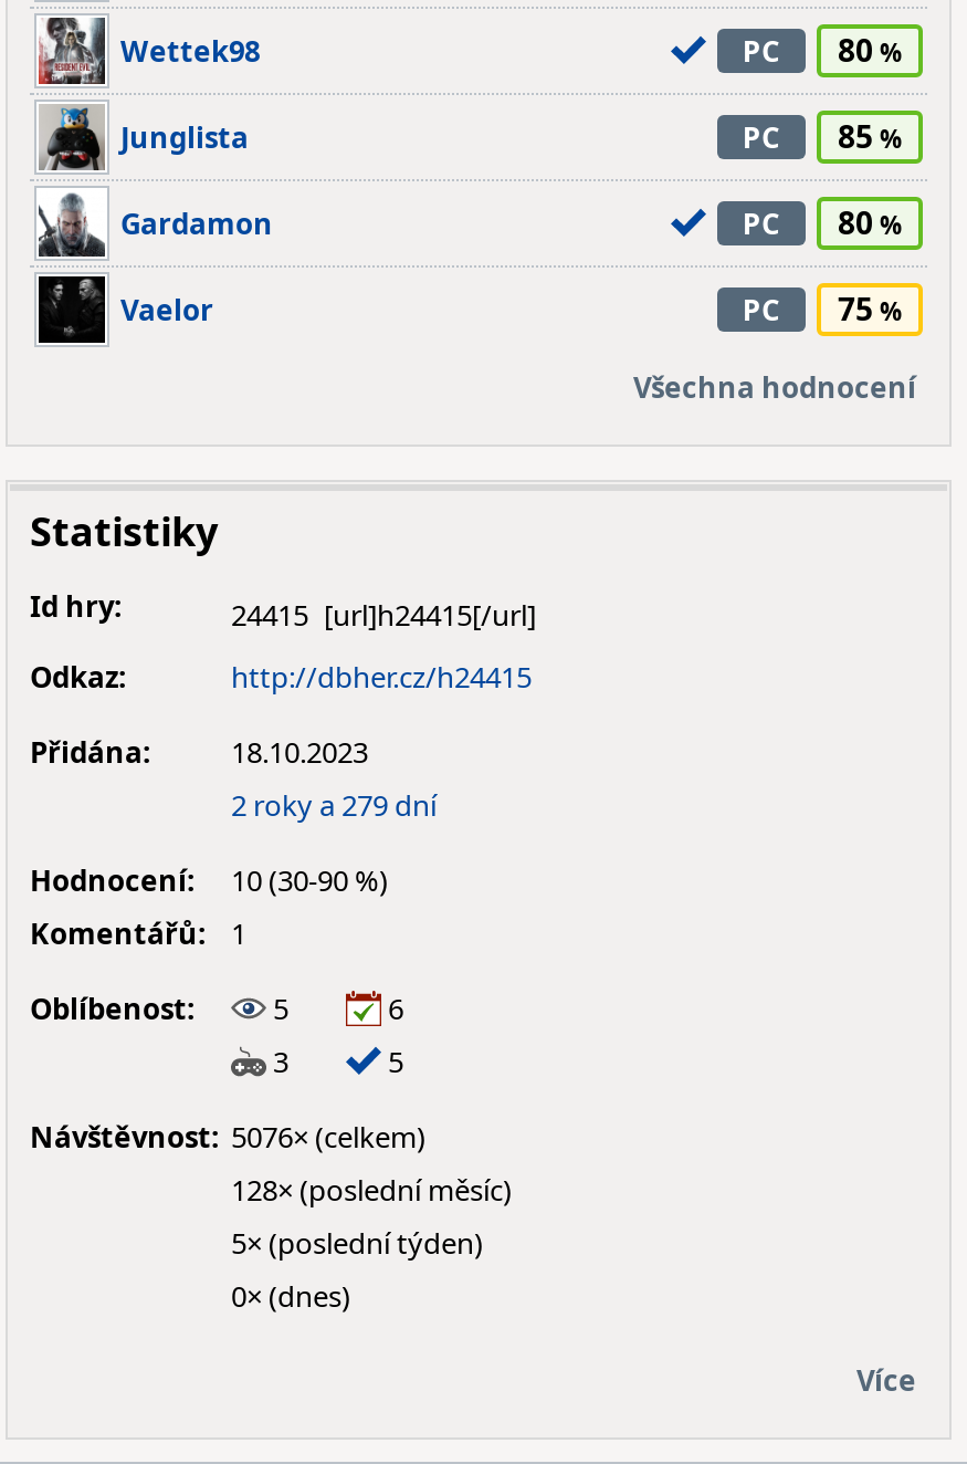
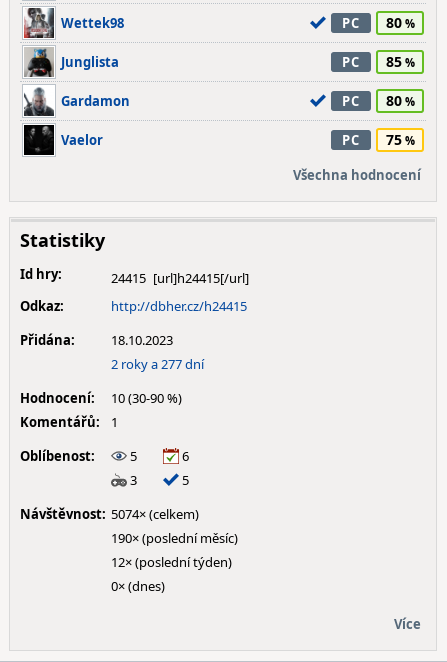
[231,785,437,825] 2 roky a 279 dní -> [111,355,204,373] 2 roky a 277 dní
[30,1117,425,1157] Návštěvnost: 5076× (celkem) -> [20,505,199,523] Návštěvnost: 5074× (celkem)
[231,1170,512,1210] 128× (poslední měsíc) -> [111,529,238,547] 190× (poslední měsíc)
[231,1223,483,1263] 5× (poslední týden) -> [111,553,232,571] 12× (poslední týden)

